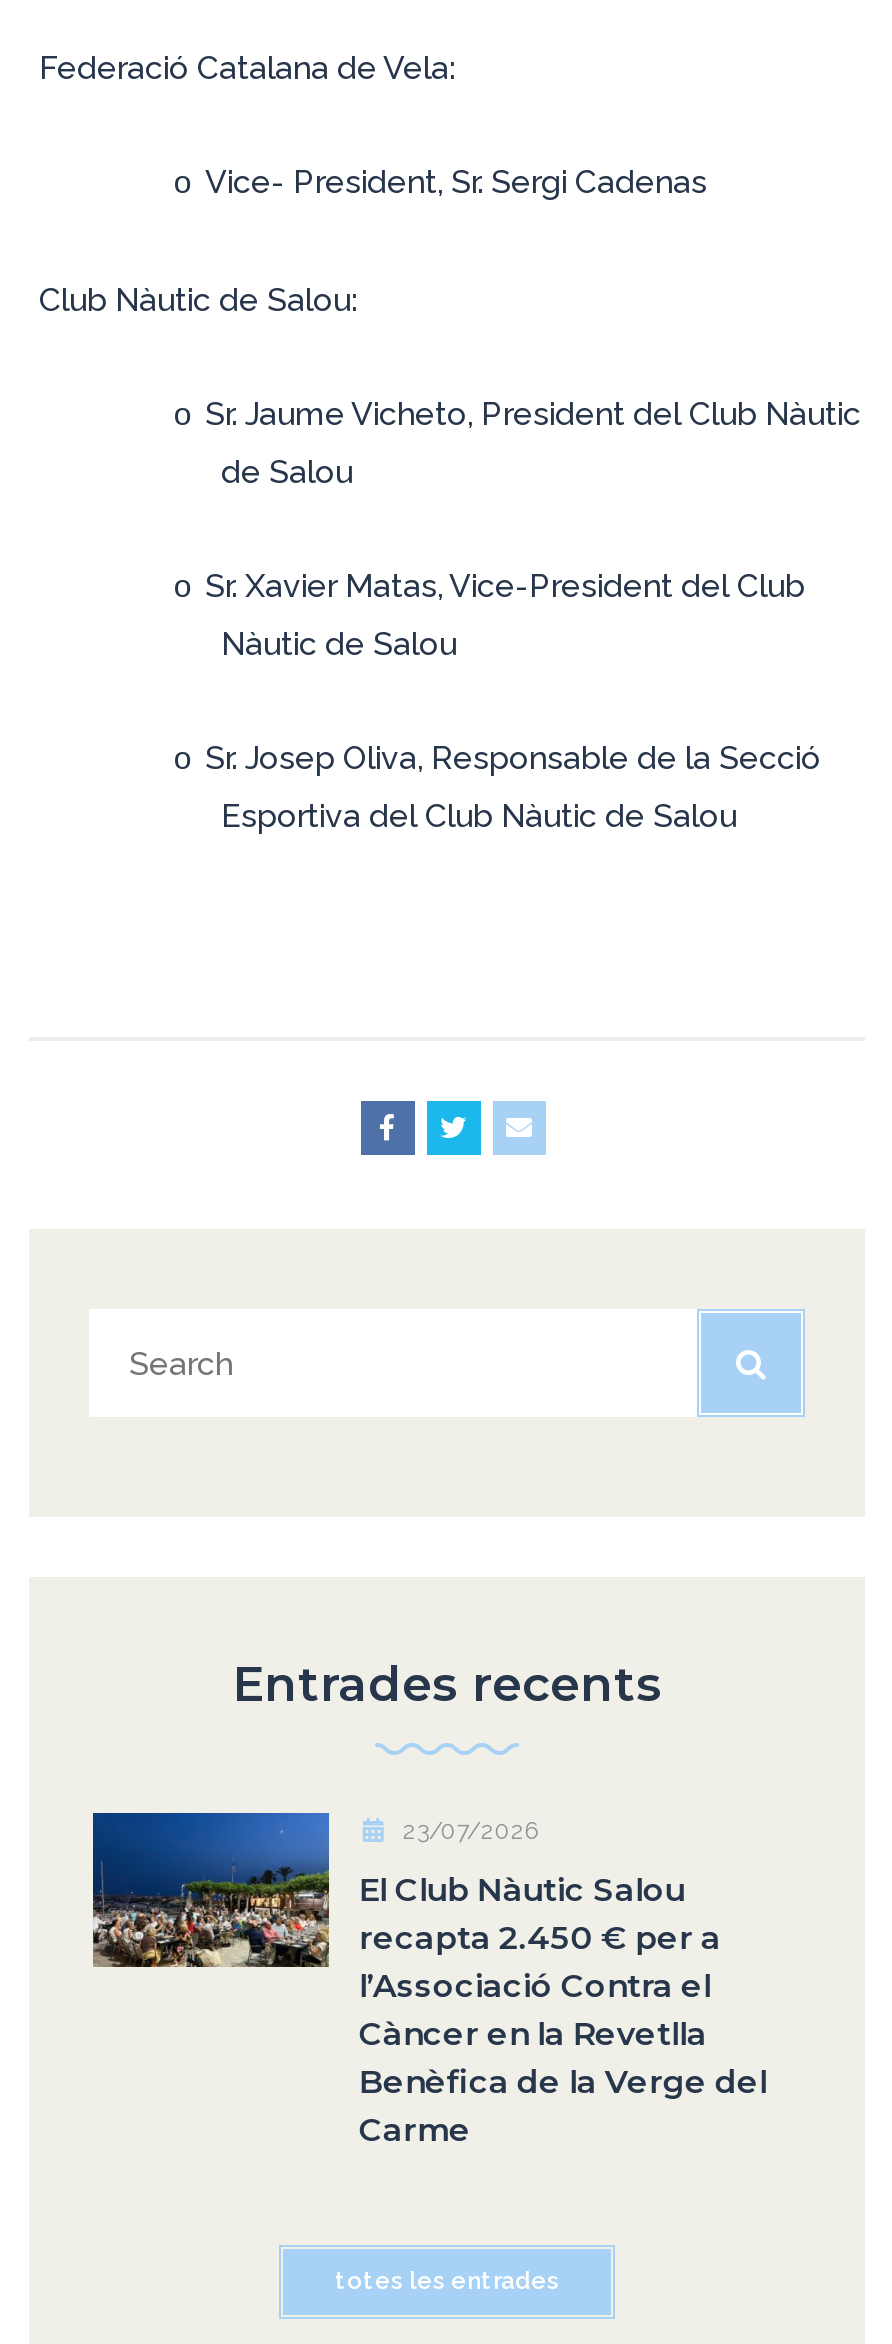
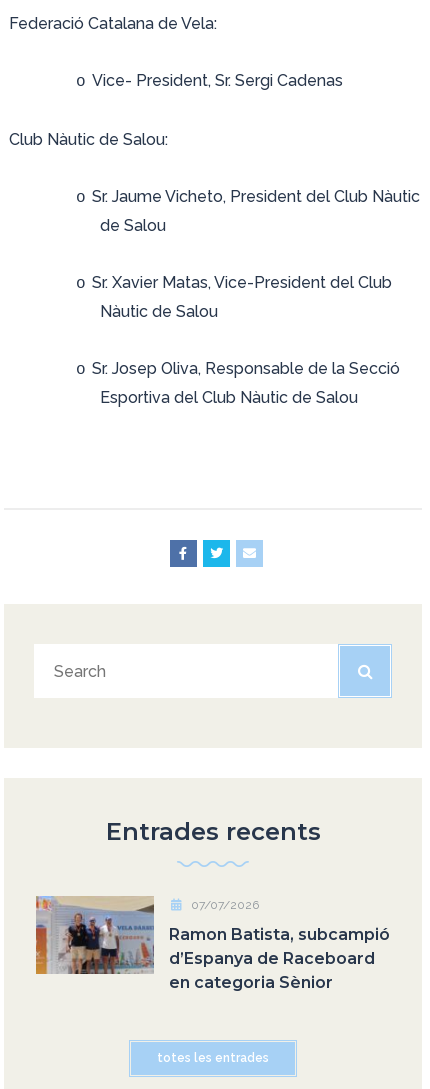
[91,1811,767,2149] [image] | El Club Nàutic Salou | recapta 2.450 € per a | l’Associació Contra el | Càncer en la Revetlla | Benèfica de la Verge del | Carme -> [35,896,390,992] [image] | Ramon Batista, subcampió | d’Espanya de Raceboard | en categoria Sènior
[403,1817,539,1845] 23/07/2026 -> [191,898,259,912] 07/07/2026

